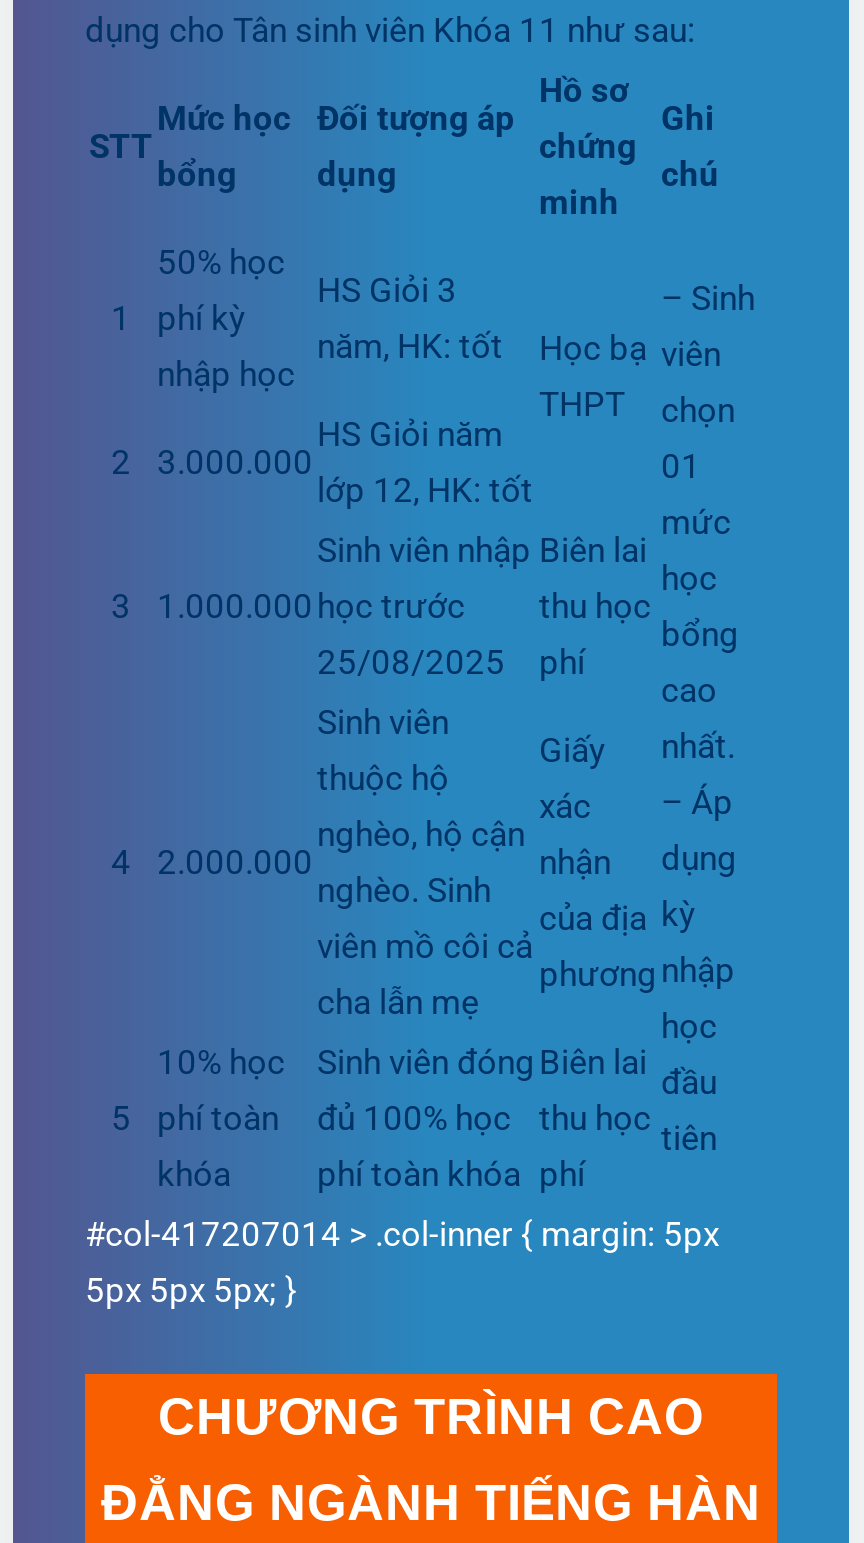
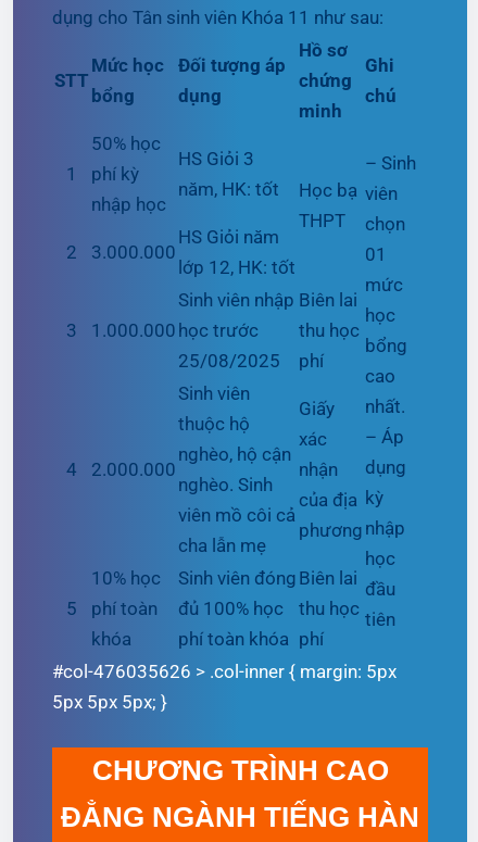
[85,1215,719,1255] #col-417207014 > .col-inner { margin: 5px -> [52,661,397,683] #col-476035626 > .col-inner { margin: 5px

